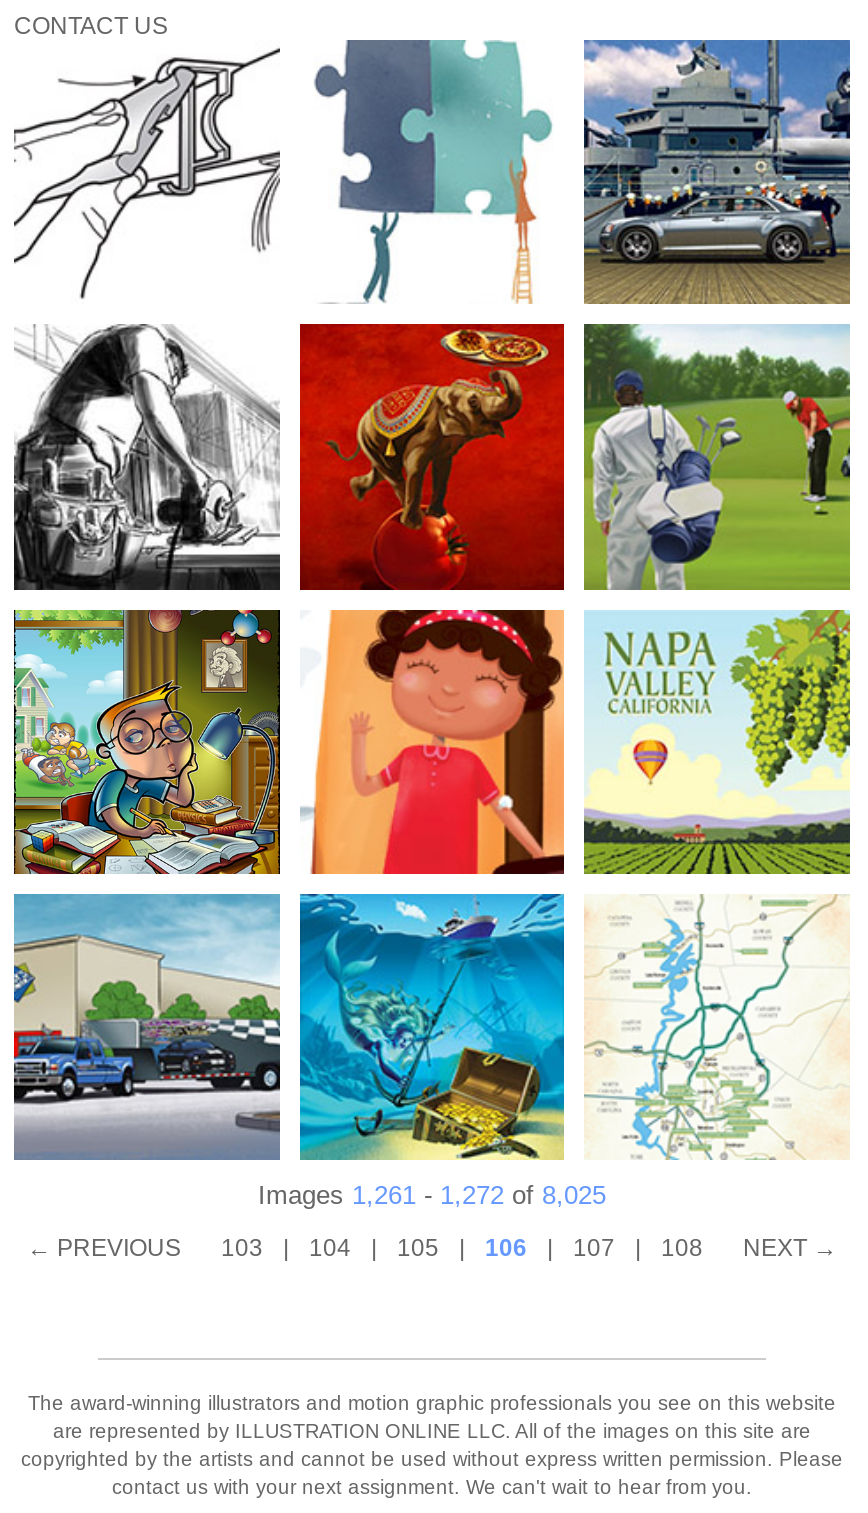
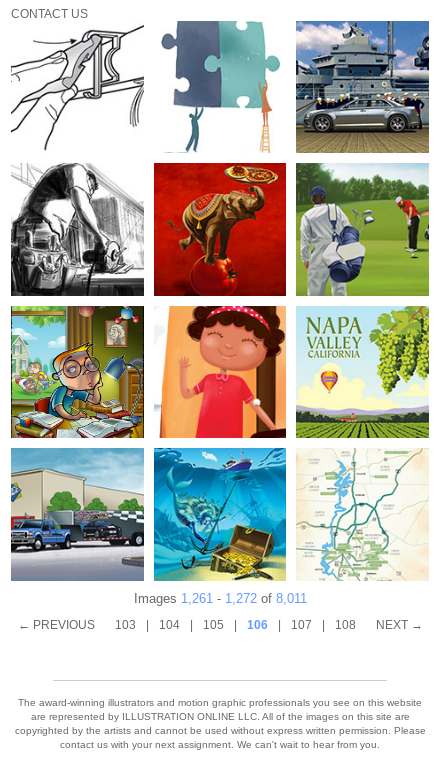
[258,1180,606,1210] Images 1,261 - 1,272 of 8,025 -> [133,591,306,606] Images 1,261 - 1,272 of 8,011

